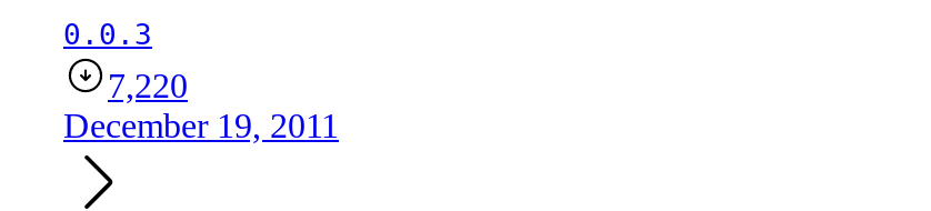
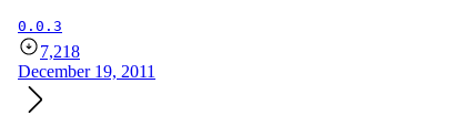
[108,66,188,104] 7,220 -> [40,42,80,61] 7,218

